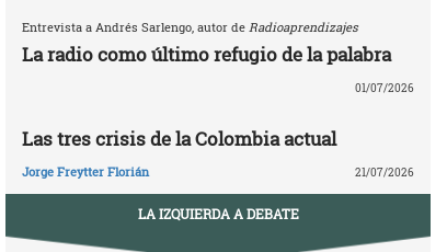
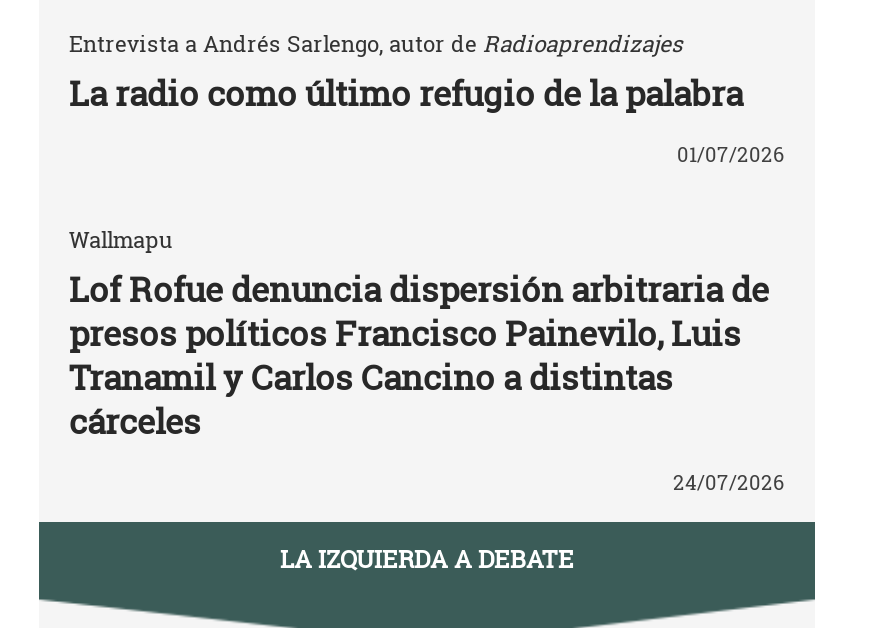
[22,126,336,151] Las tres crisis de la Colombia actual -> [69,224,769,444] Wallmapu | Lof Rofue denuncia dispersión arbitraria de | presos políticos Francisco Painevilo, Luis | Tranamil y Carlos Cancino a distintas | cárceles
[22,163,414,179] Jorge Freytter Florián | 21/07/2026 -> [673,469,785,495] 24/07/2026

